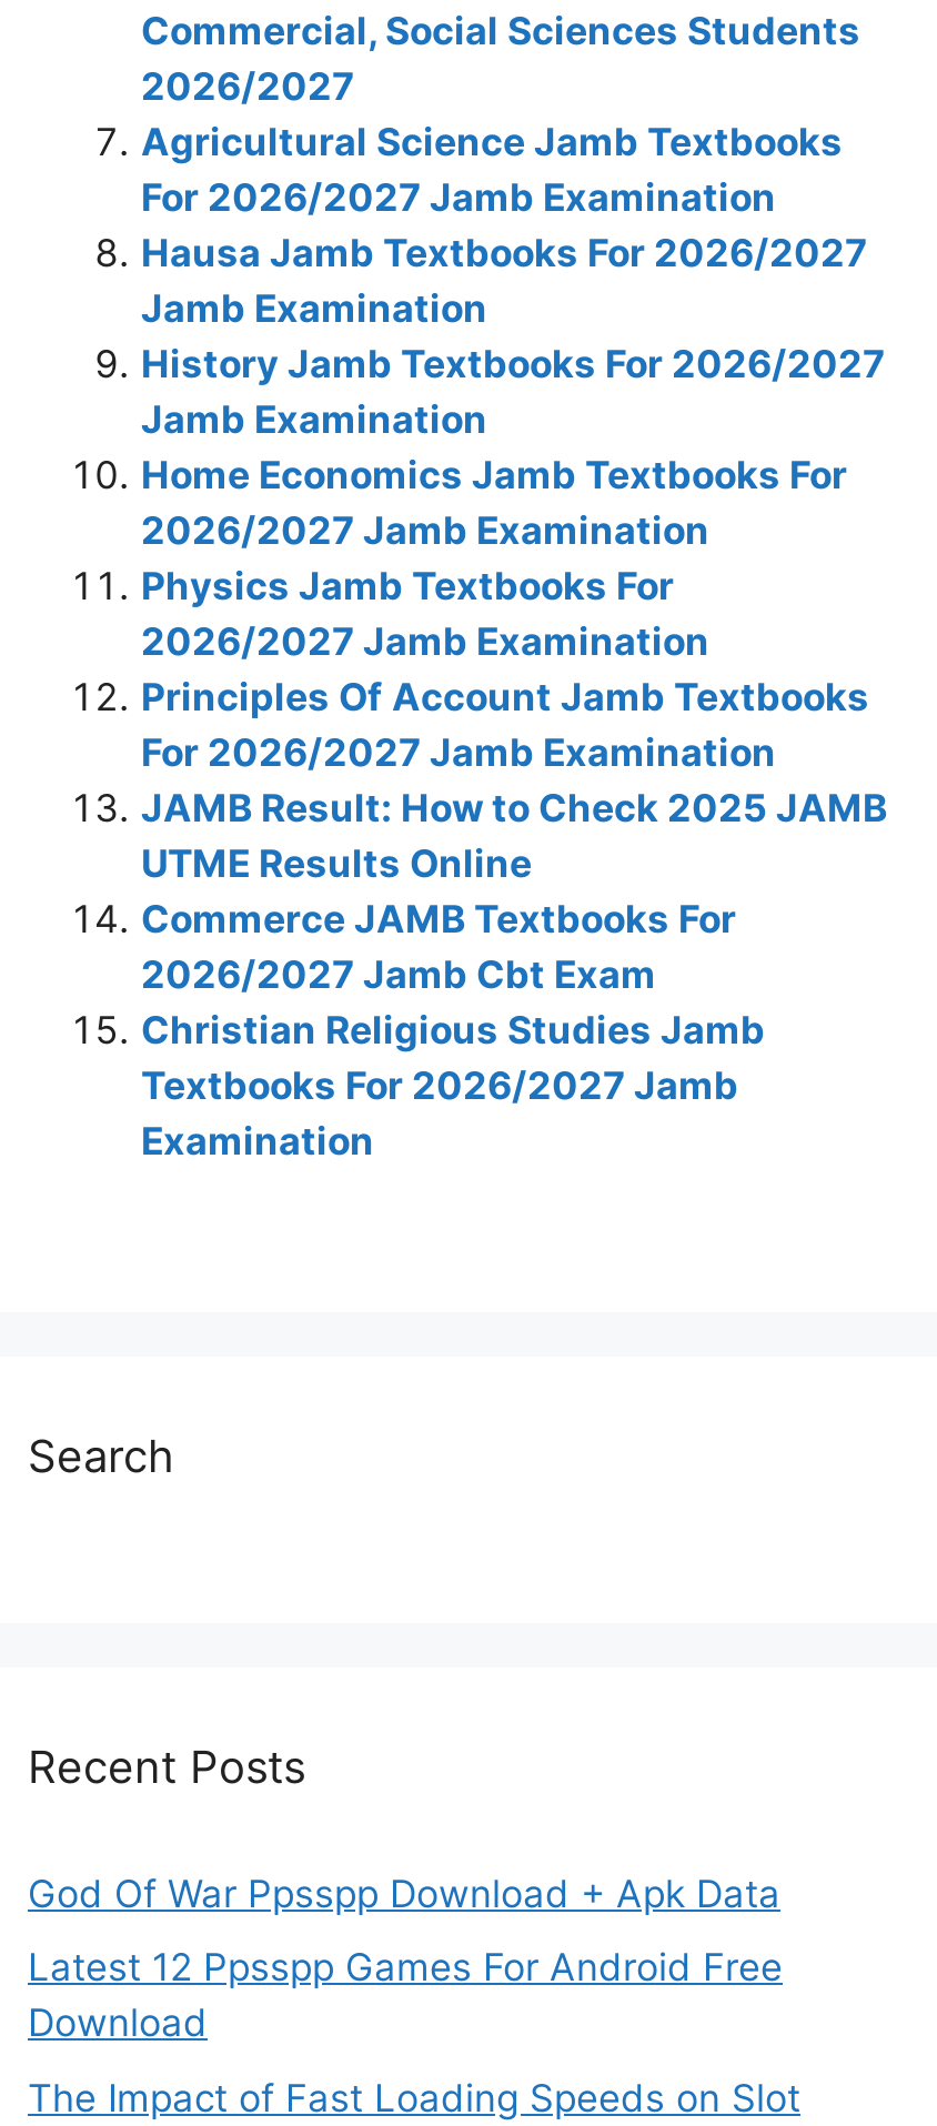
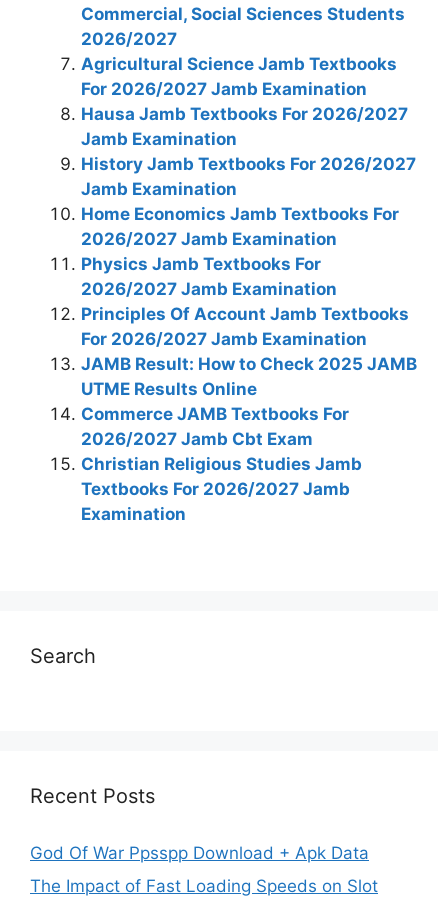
[28,1945,783,2045] Latest 12 Ppsspp Games For Android Free | Download -> none

